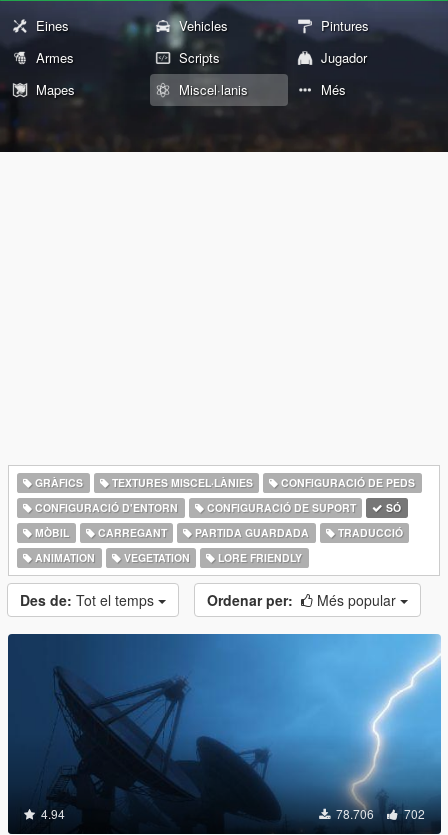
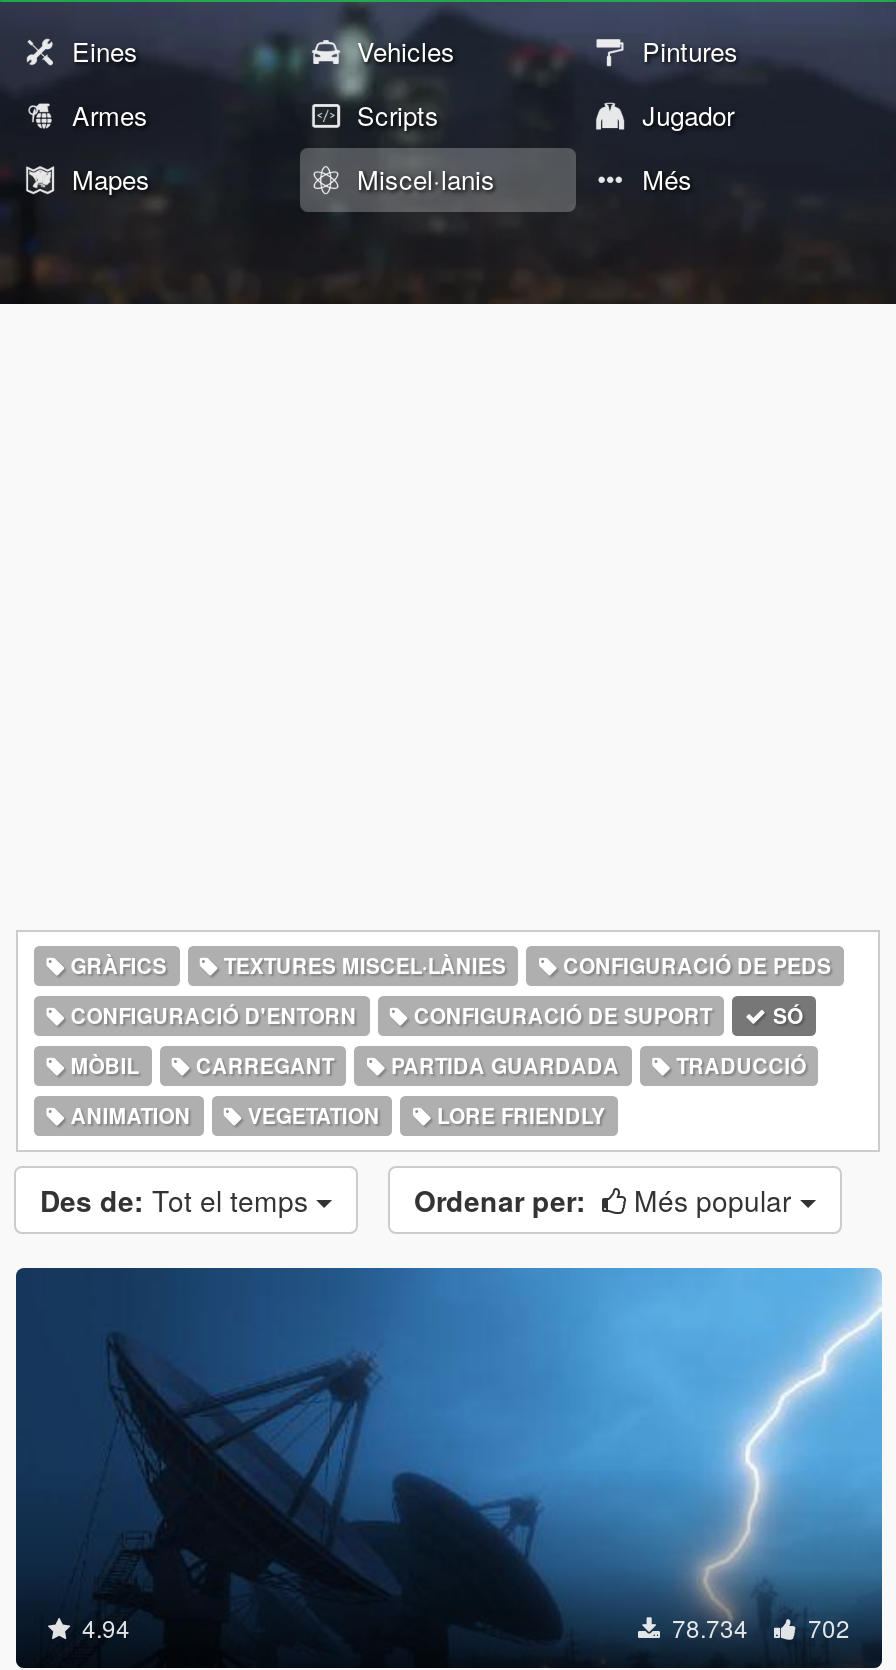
[333,805,425,822] 78.706 702 -> [666,1610,850,1644] 78.734 702

